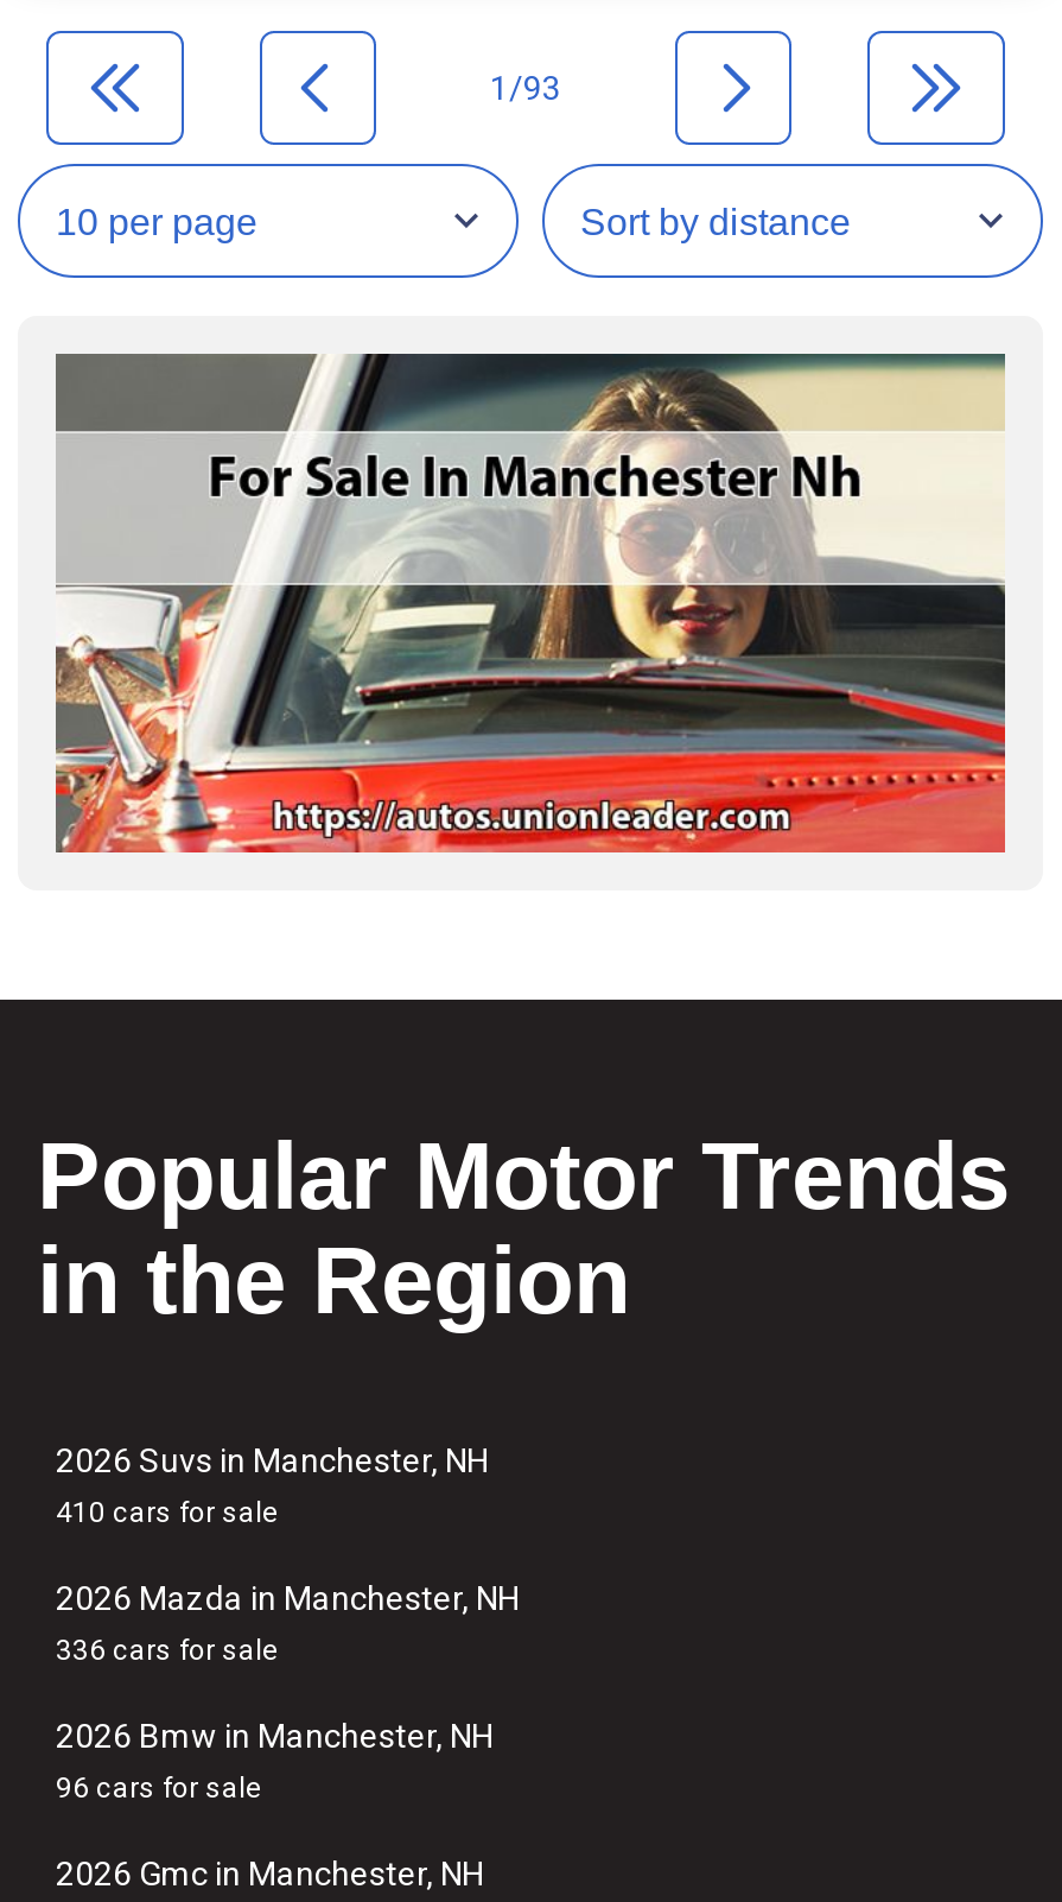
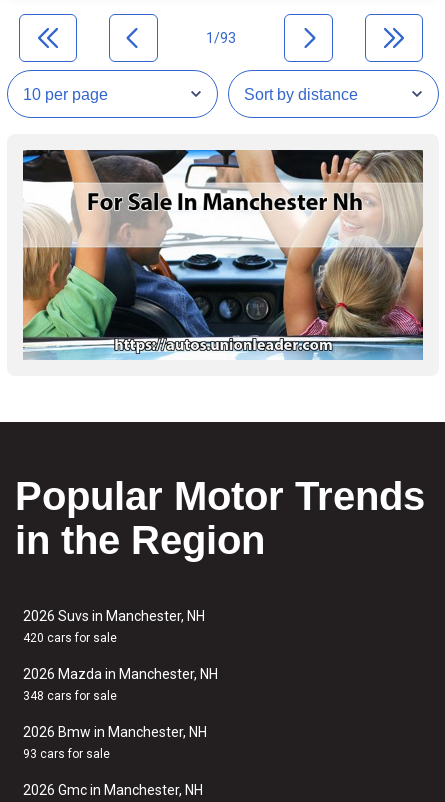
[53,351,1007,855] [image] -> [22,149,424,361] [image]
[56,1496,279,1529] 410 cars for sale -> [23,631,117,645] 420 cars for sale
[56,1634,279,1667] 336 cars for sale -> [23,689,117,703] 348 cars for sale
[56,1771,262,1805] 96 cars for sale -> [23,747,110,761] 93 cars for sale

